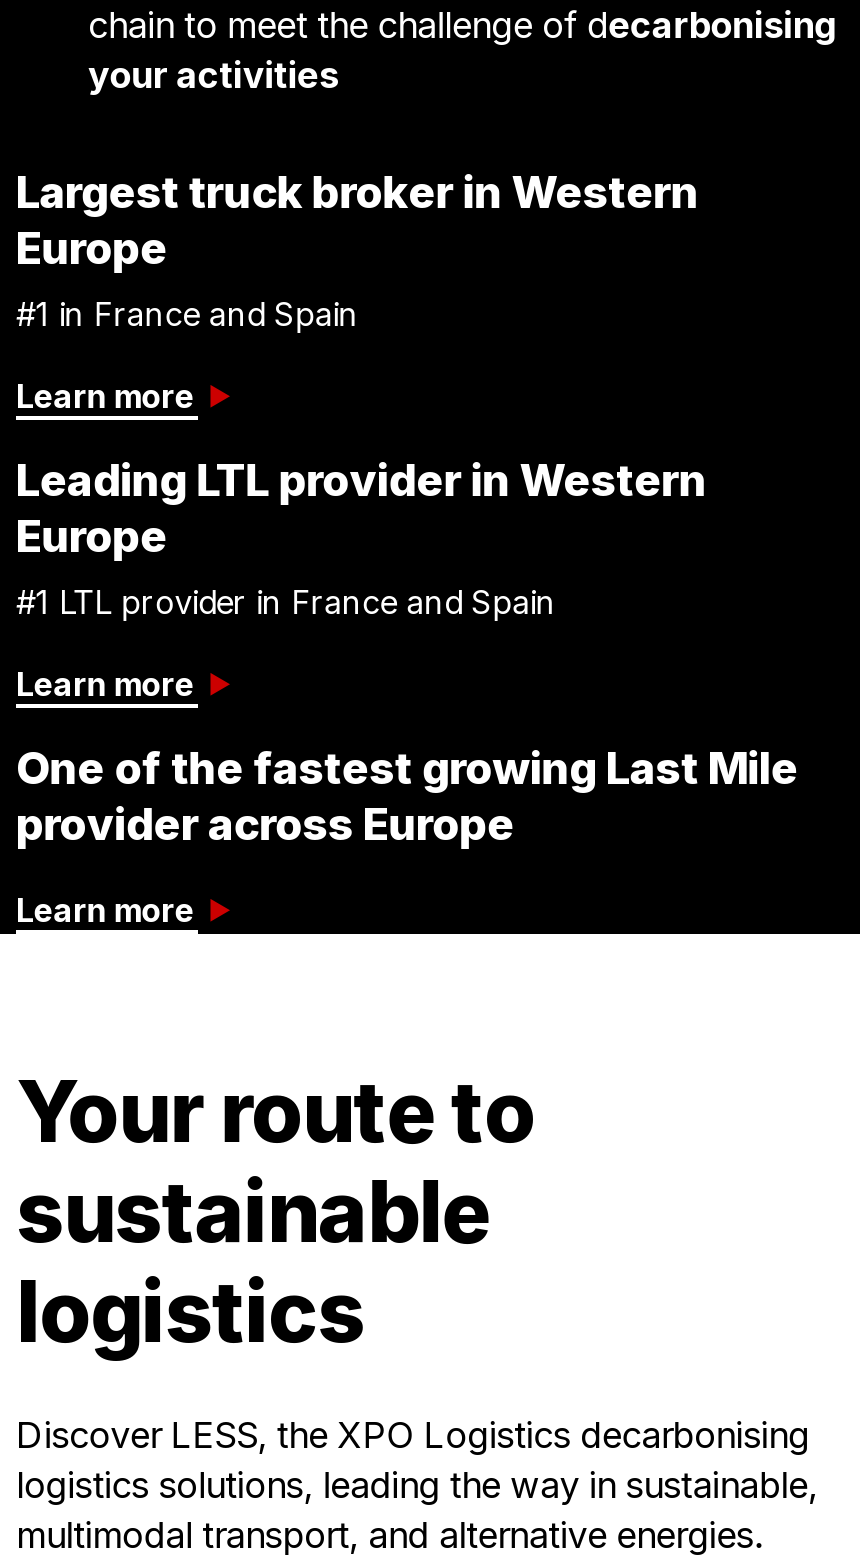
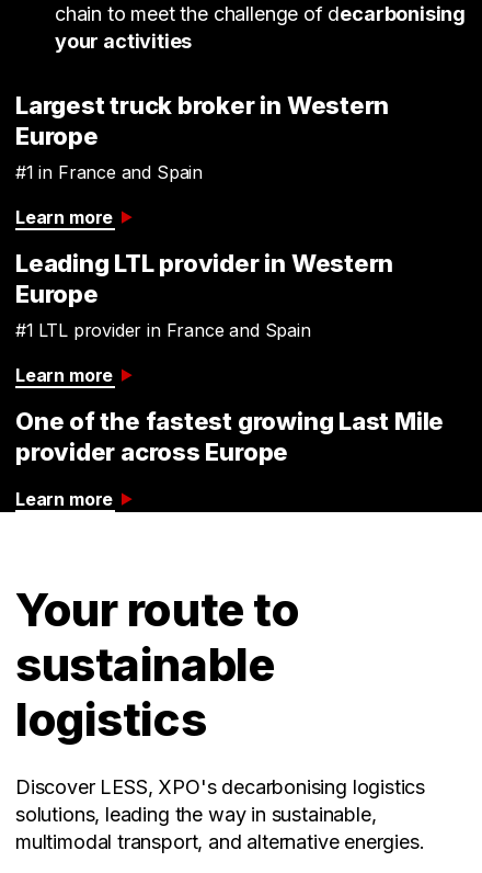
[16,1414,817,1506] Discover LESS, the XPO Logistics decarbonising | logistics solutions, leading the way in sustainable, -> [15,775,425,826] Discover LESS, XPO's decarbonising logistics | solutions, leading the way in sustainable,

